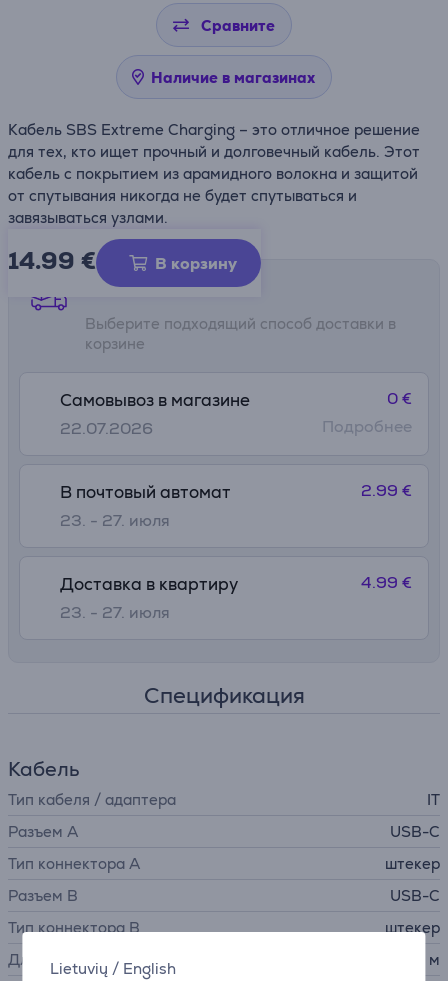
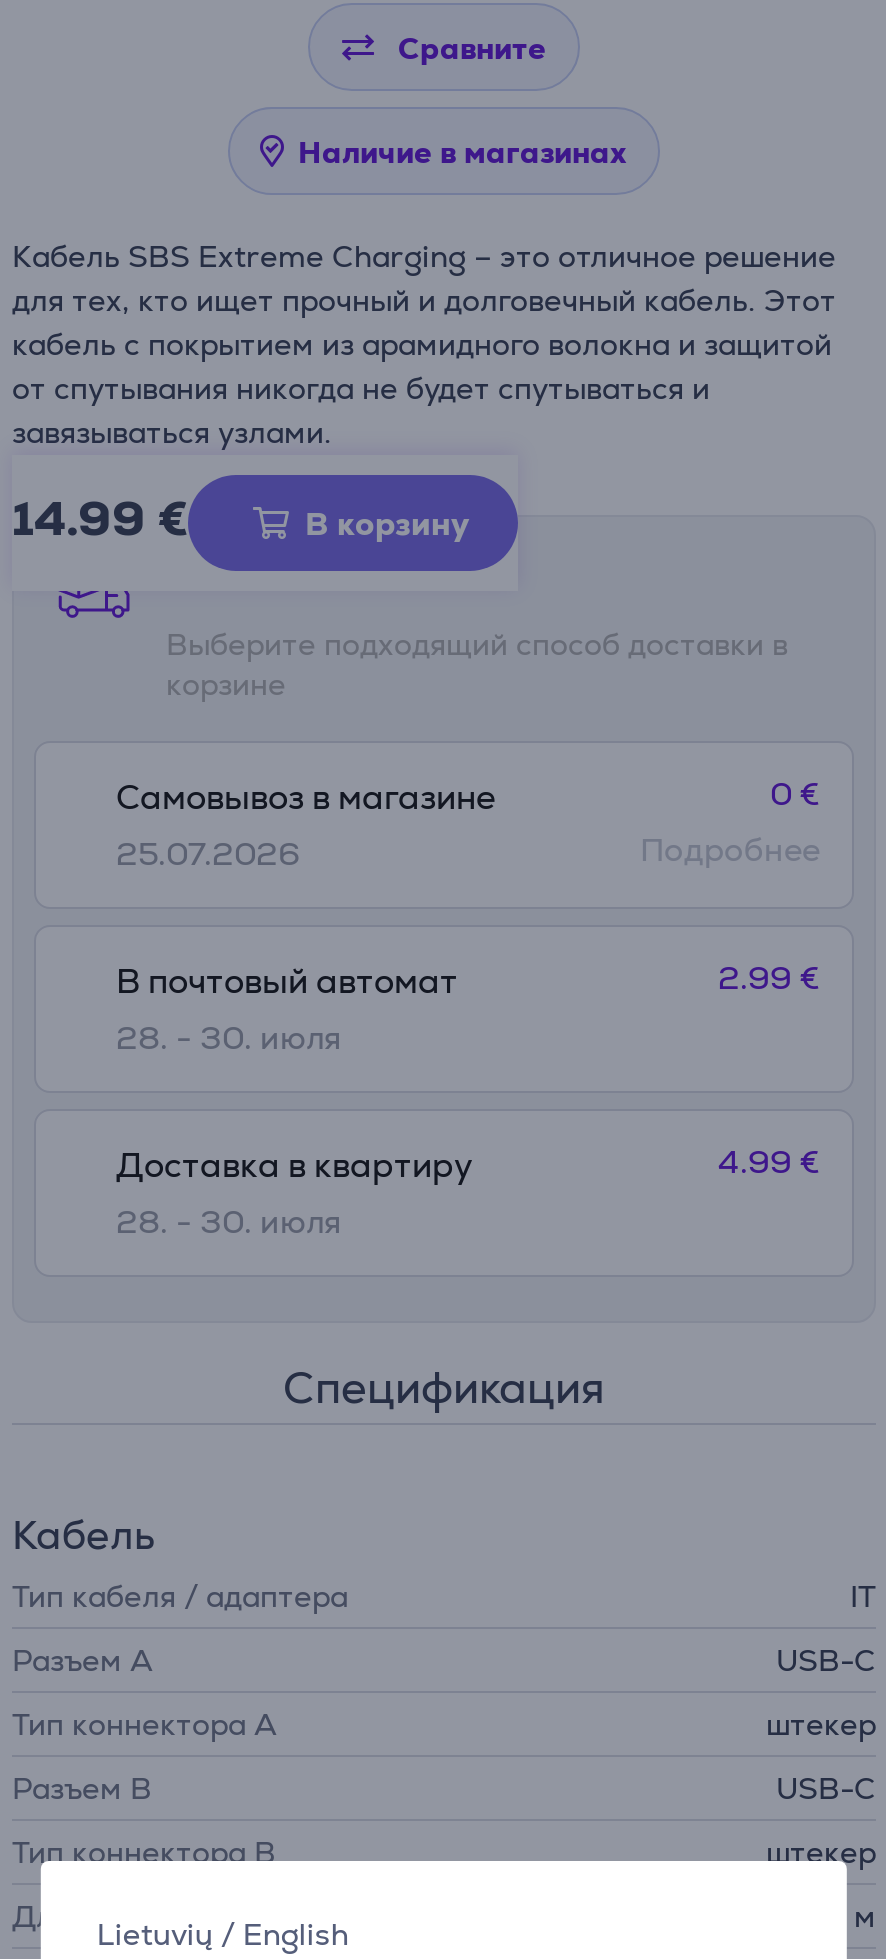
[60,418,153,439] 22.07.2026 -> [116,833,300,875] 25.07.2026
[60,510,170,531] 23. - 27. июля -> [116,1017,342,1059] 28. - 30. июля
[60,602,170,623] 23. - 27. июля -> [116,1201,342,1243] 28. - 30. июля

